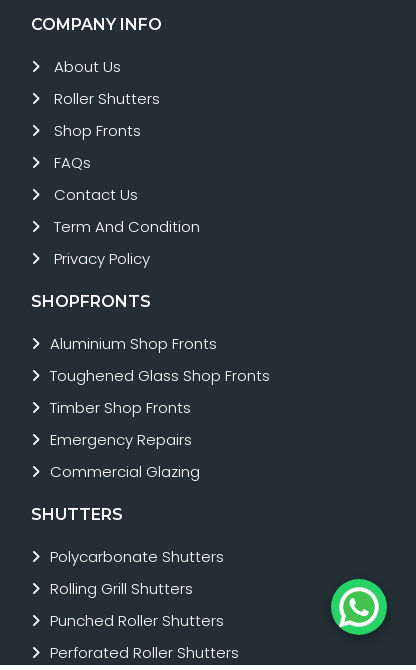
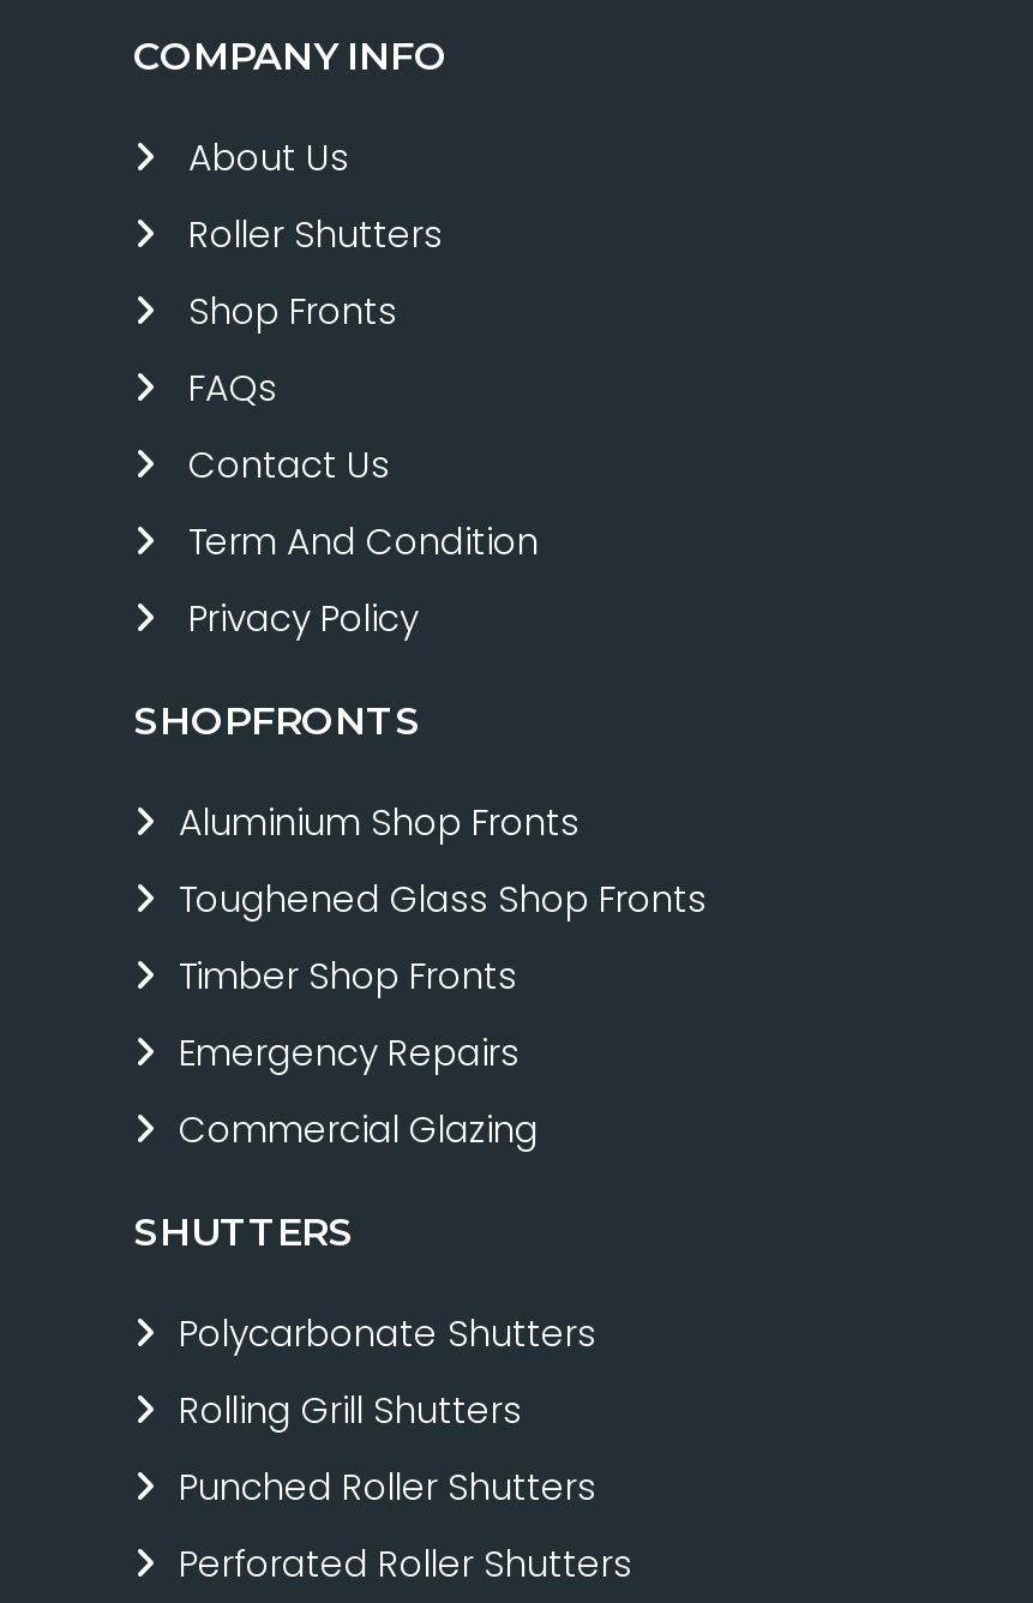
[330,578,388,636] [image] -> none

